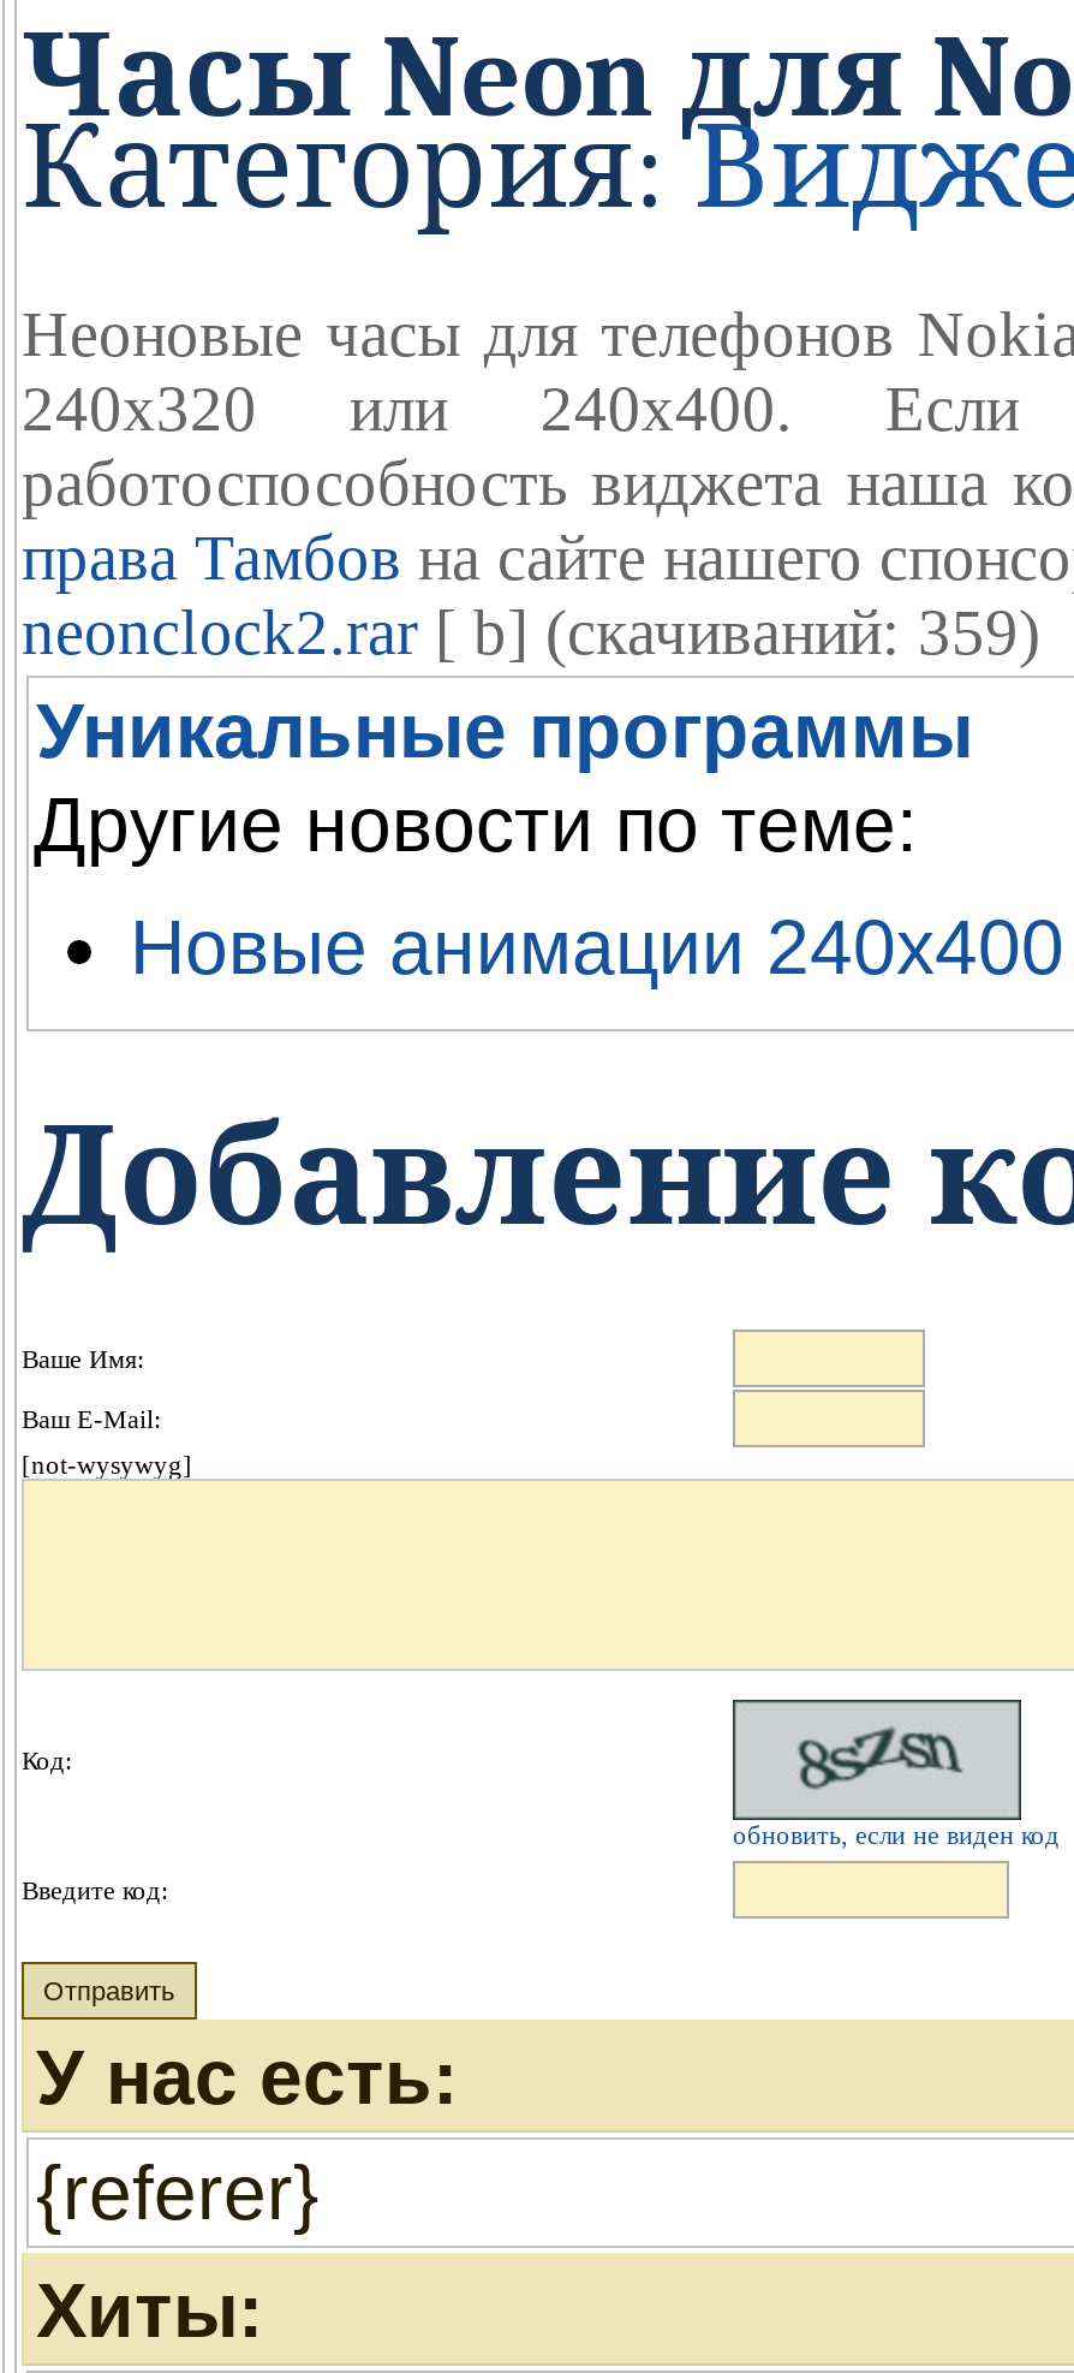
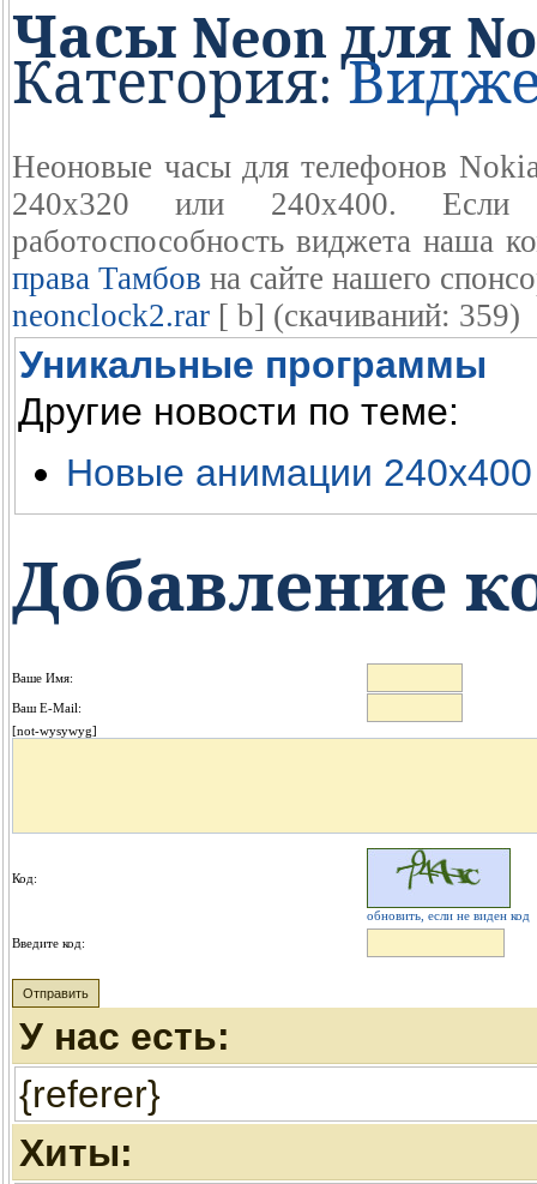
[740,1700,1014,1813] [image] -> [369,848,508,906] [image]

